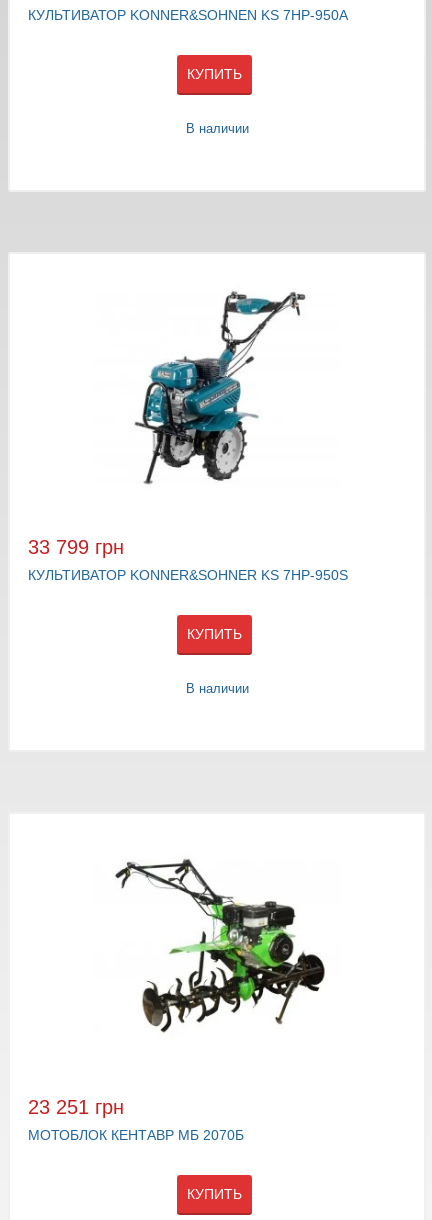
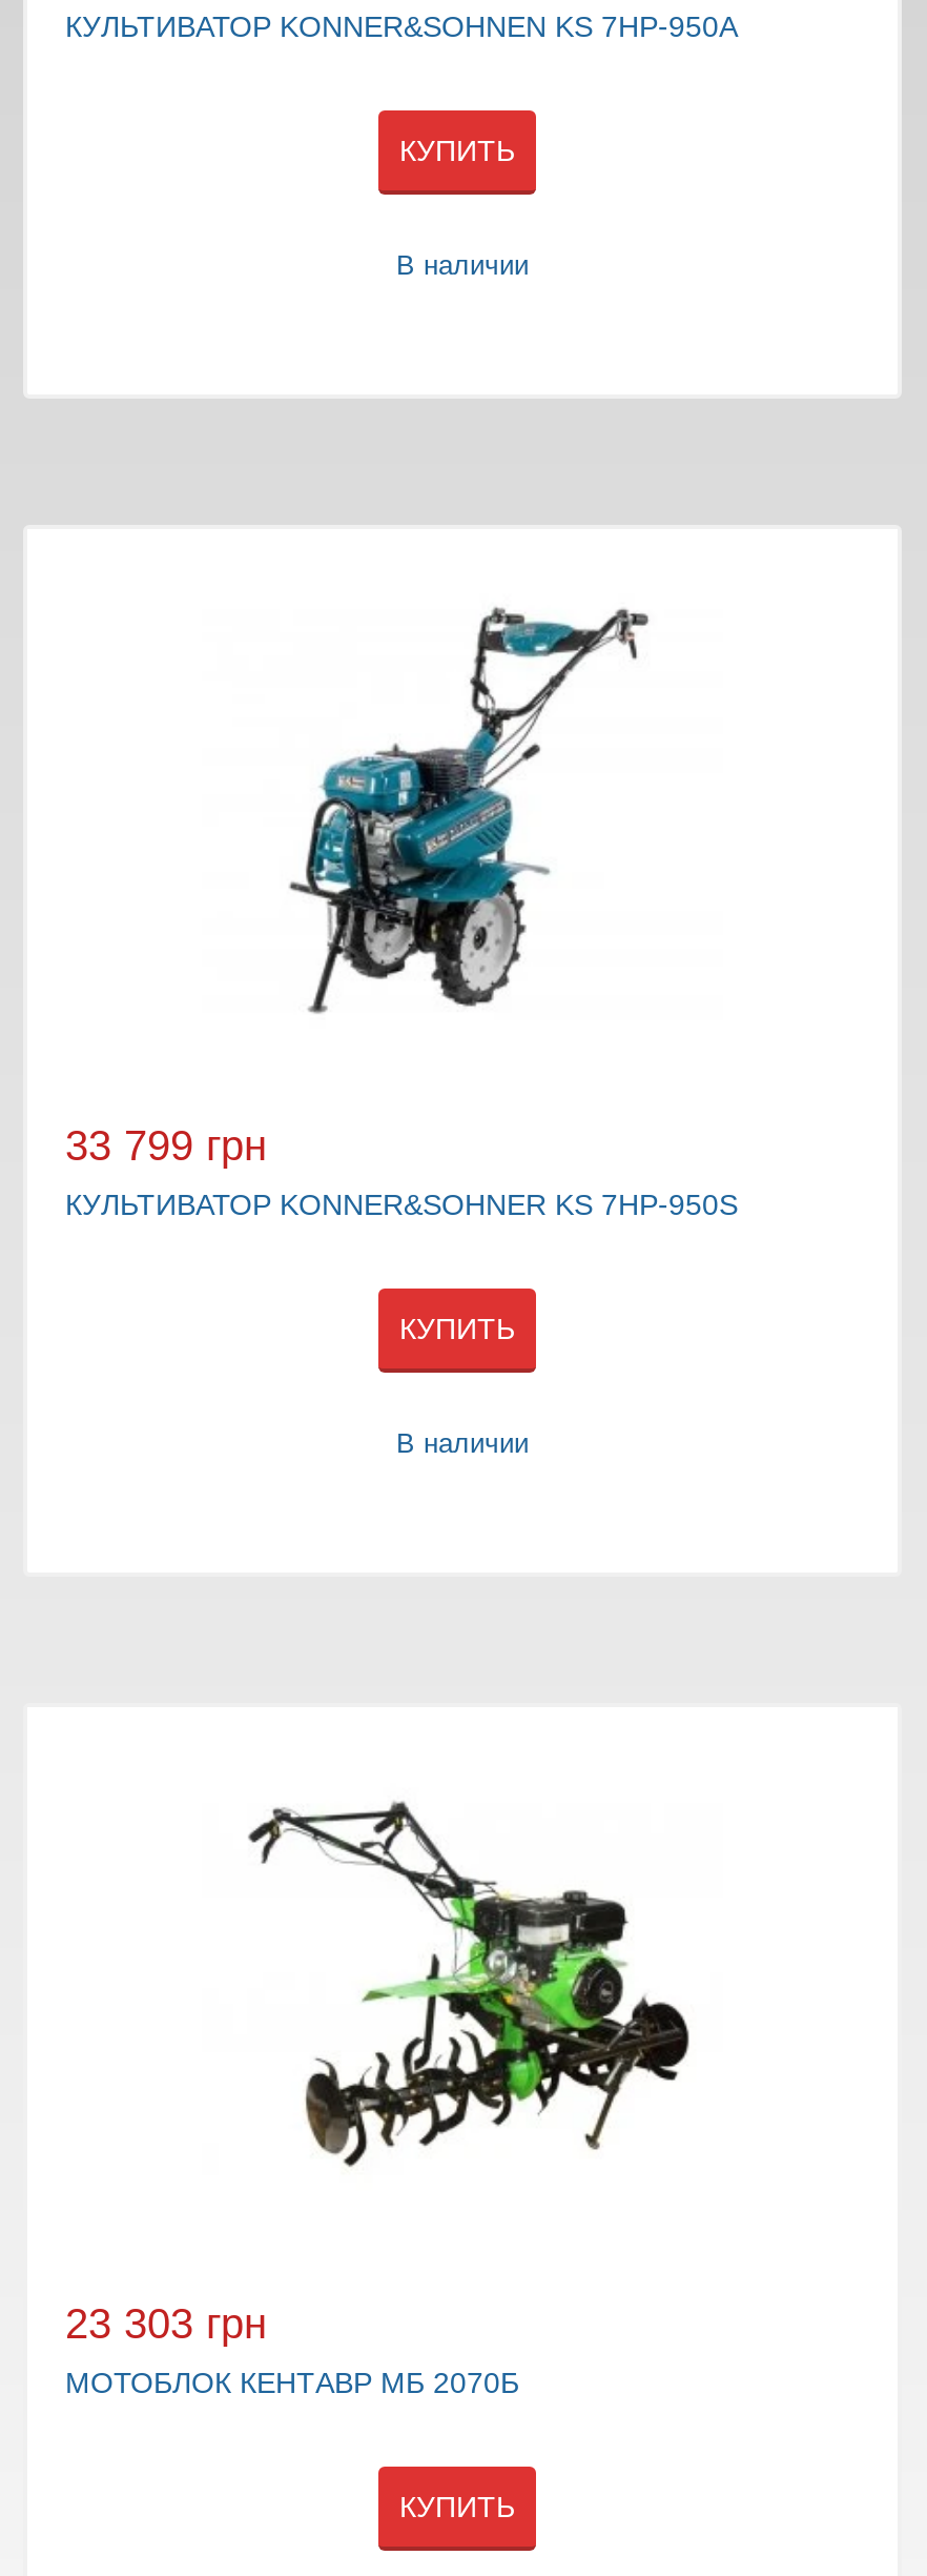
[28,1096,124,1118] 23 251 грн -> [65,2300,267,2347] 23 303 грн

